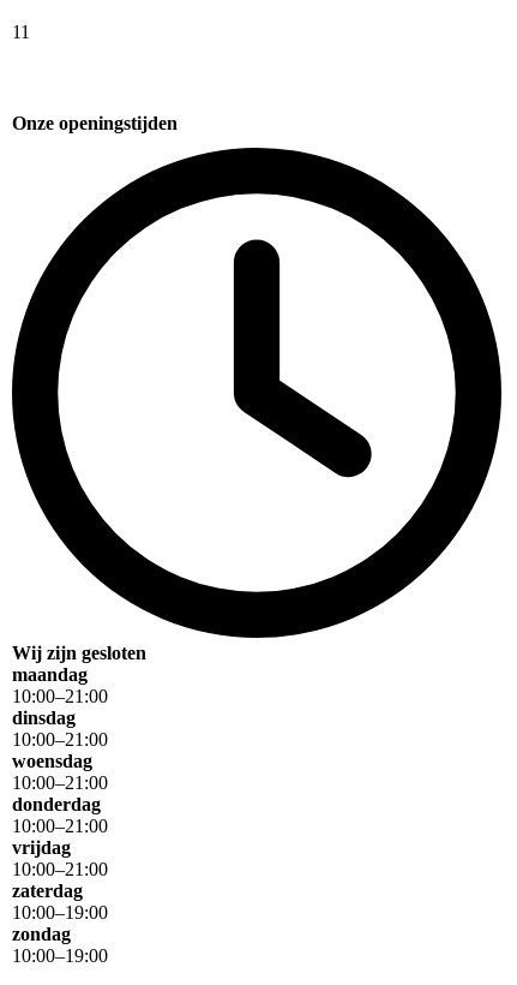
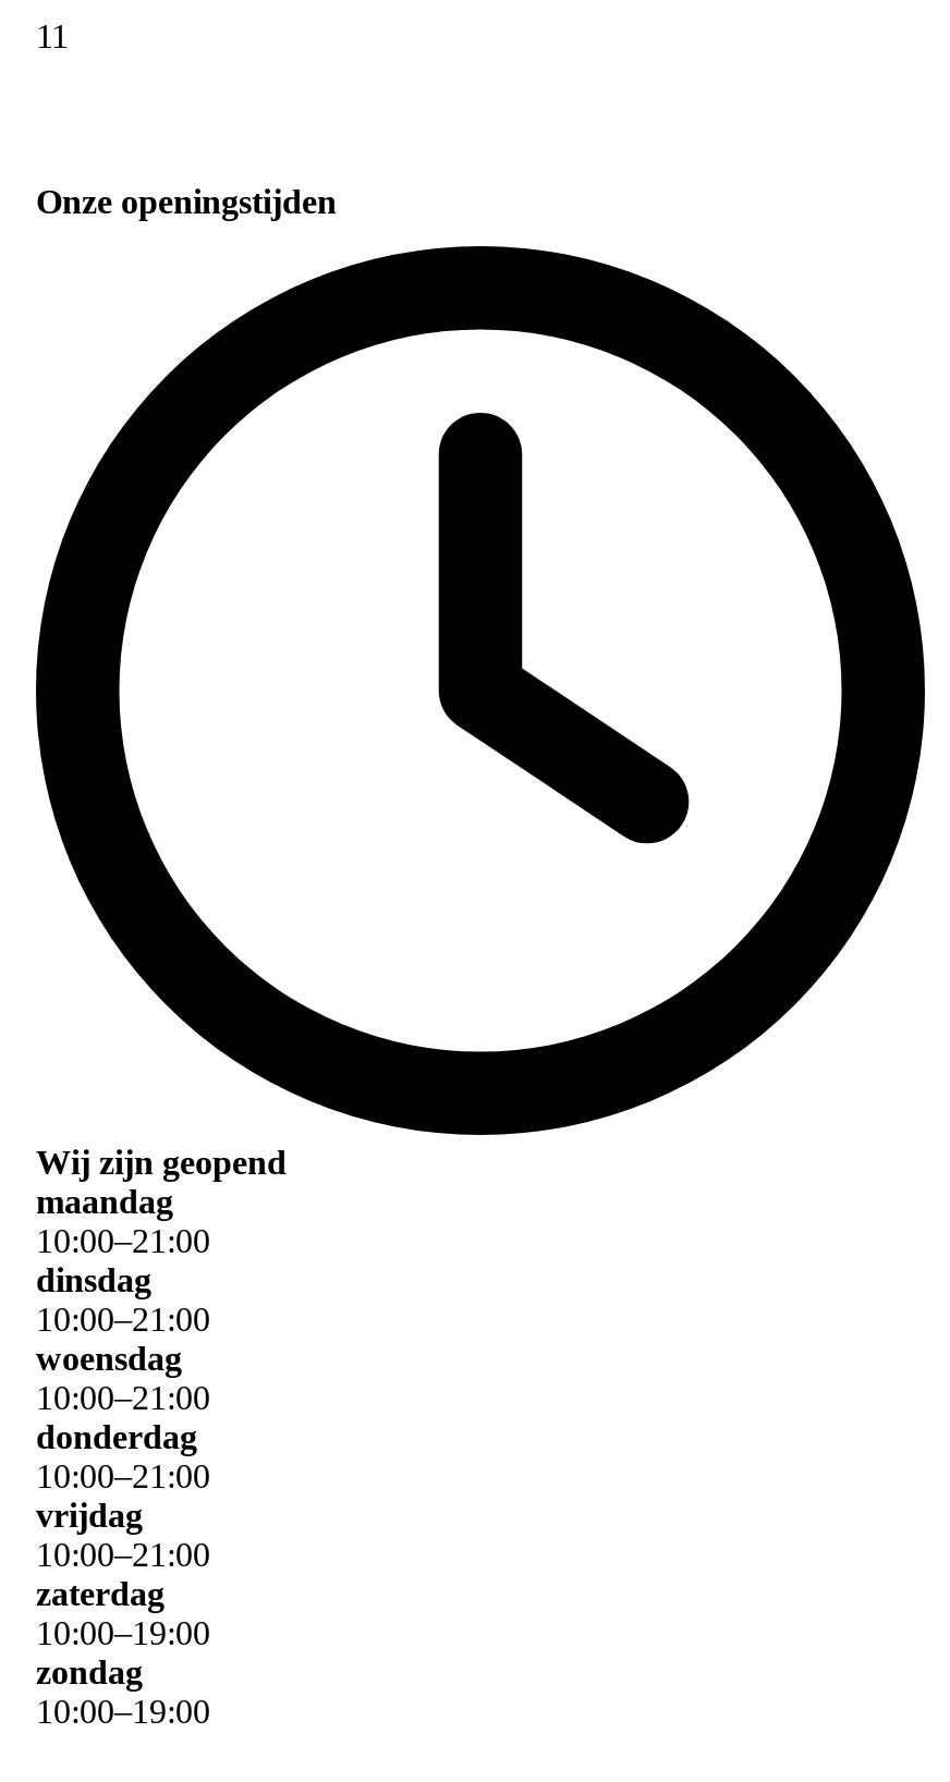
[12,642,146,663] Wij zijn gesloten -> [36,1143,287,1180] Wij zijn geopend

